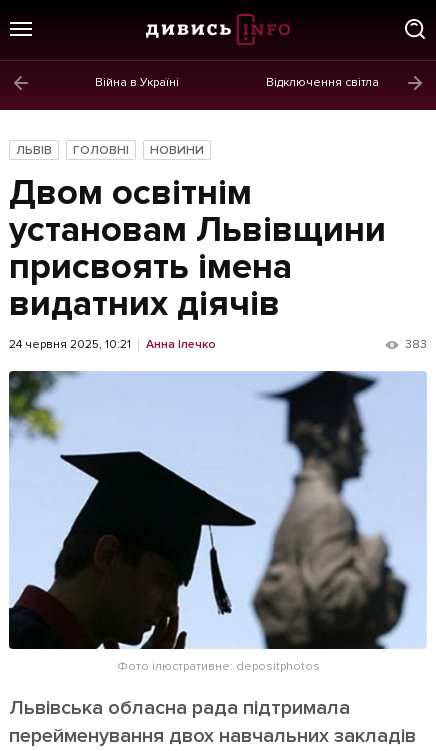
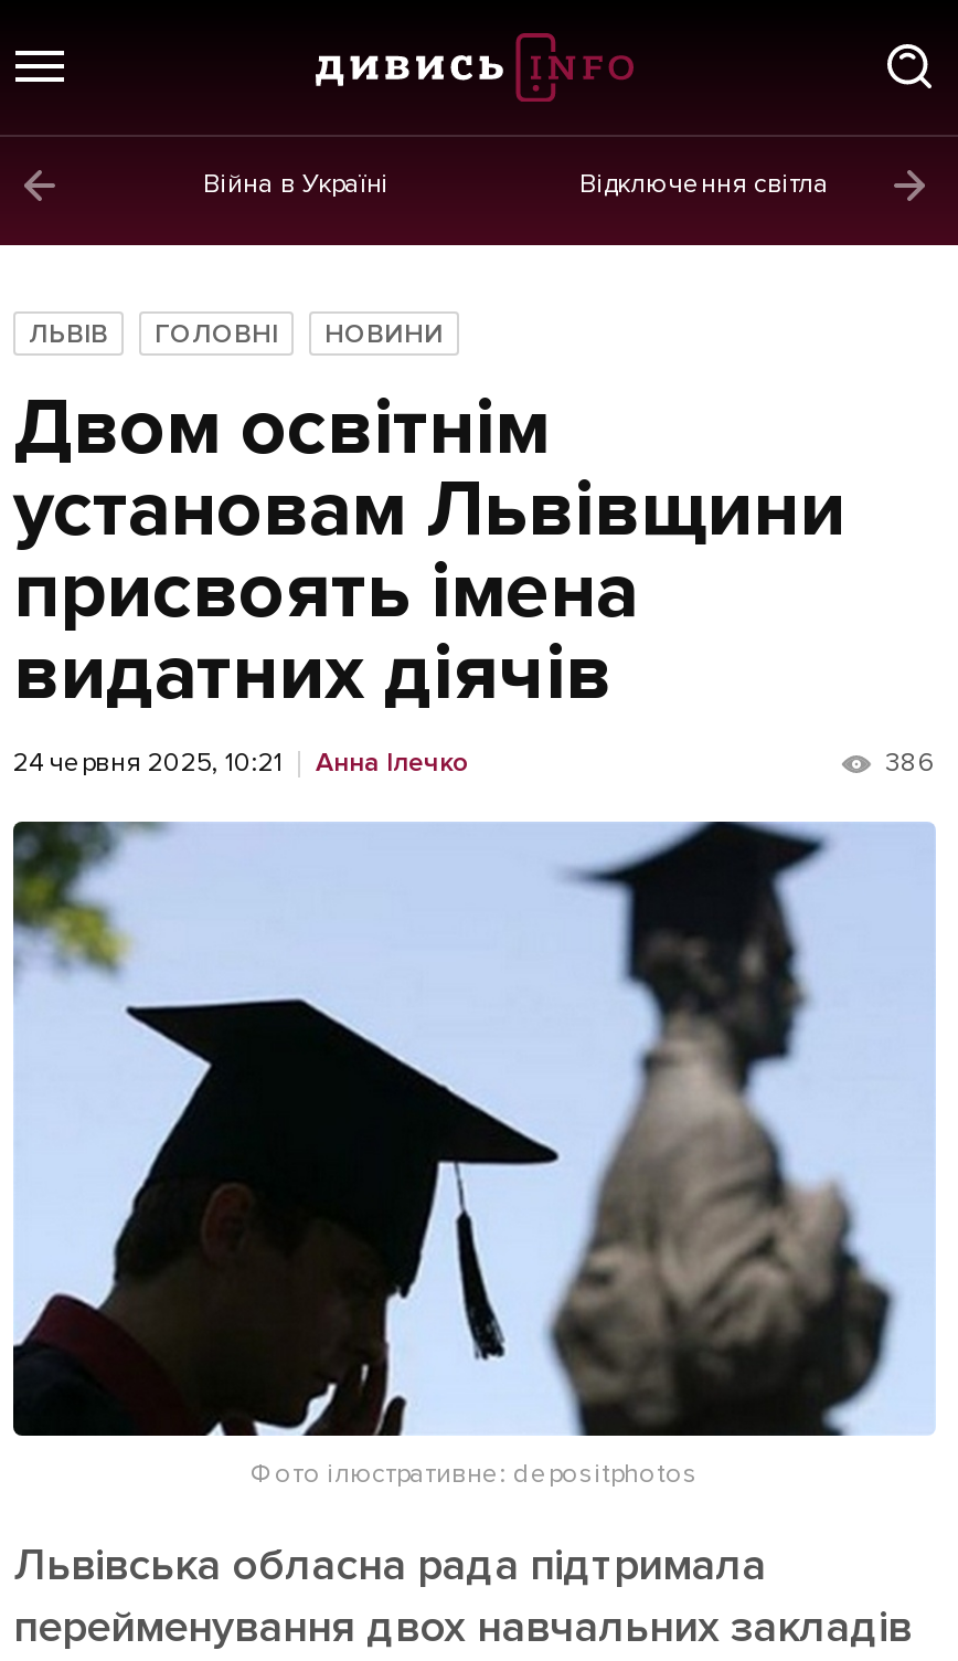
[405,337,427,352] 383 -> [885,747,936,780] 386

